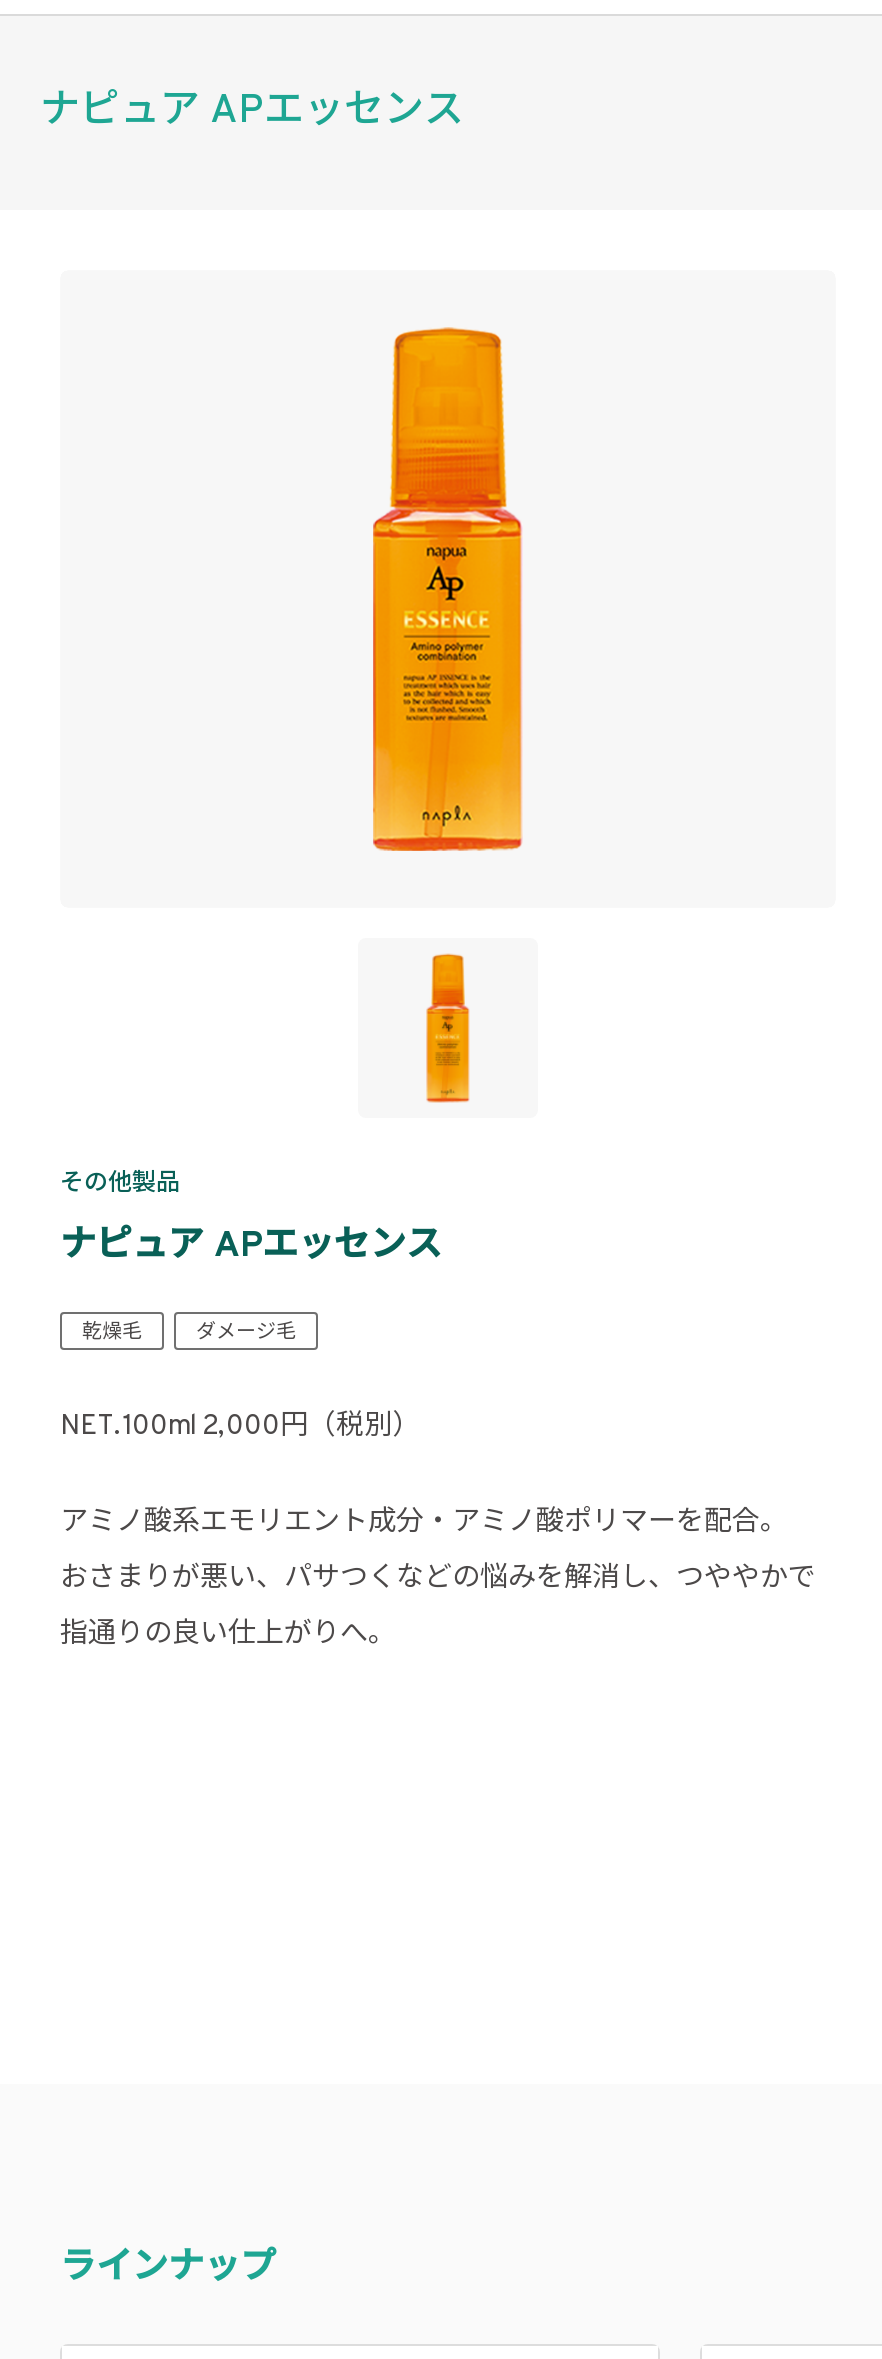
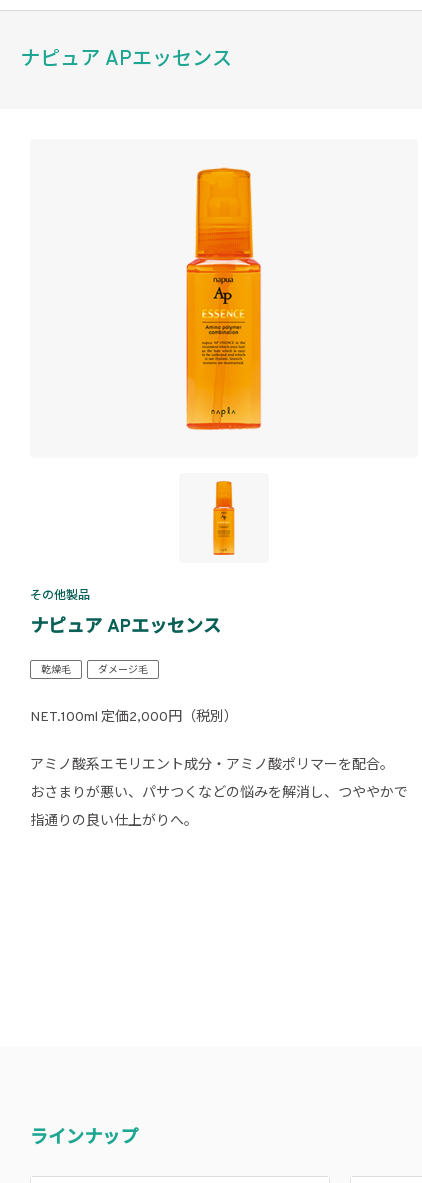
[60,1409,420,1443] NET.100ml 2,000円（税別） -> [30,709,238,726] NET.100ml 定価2,000円（税別）

